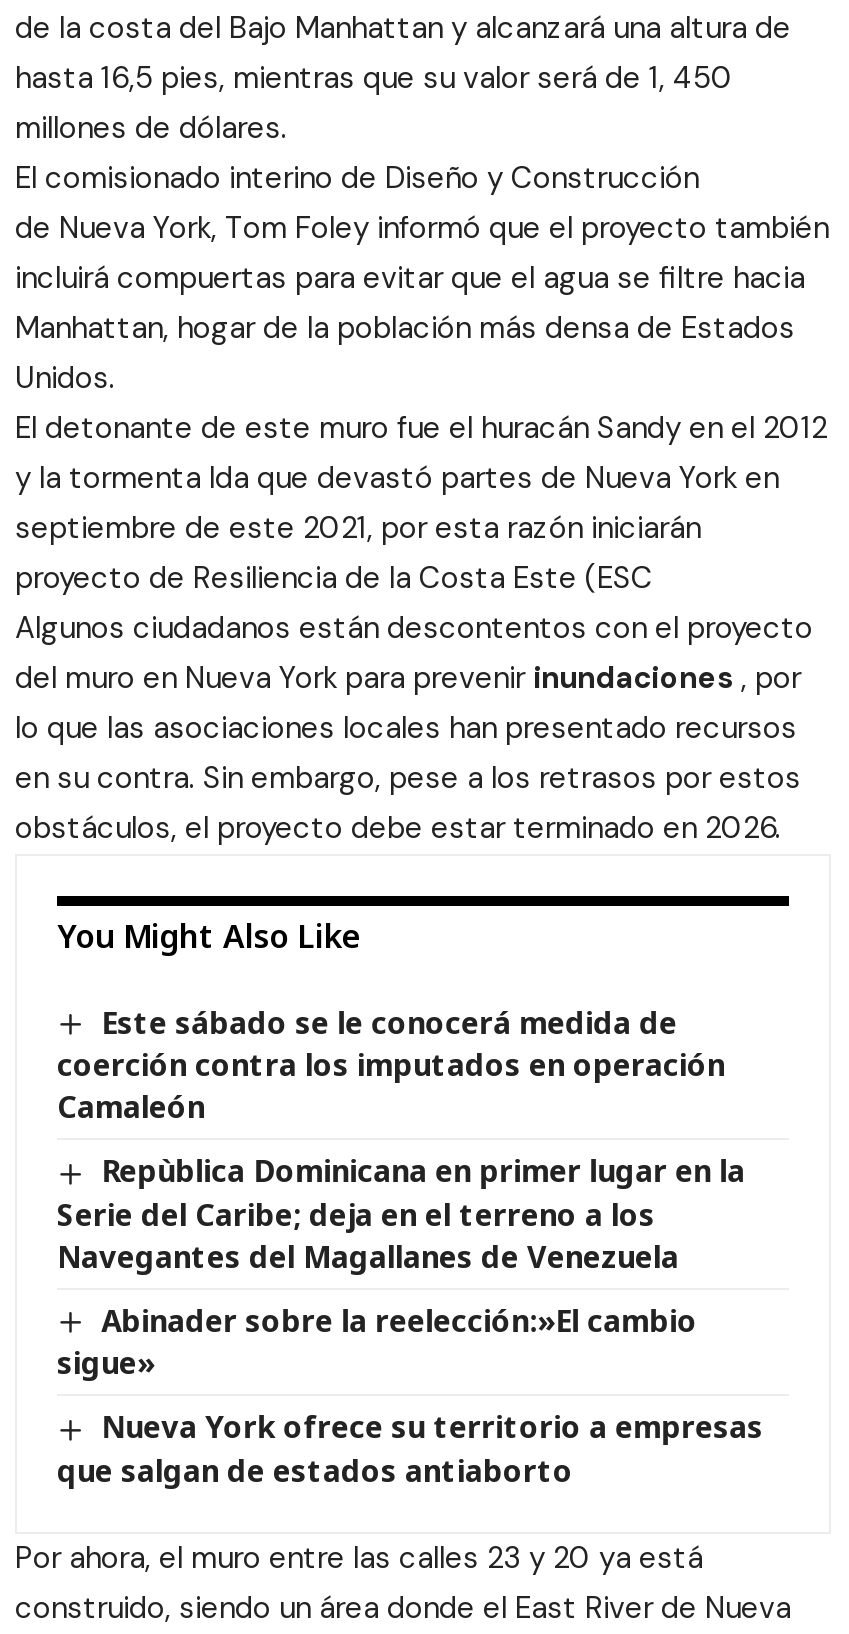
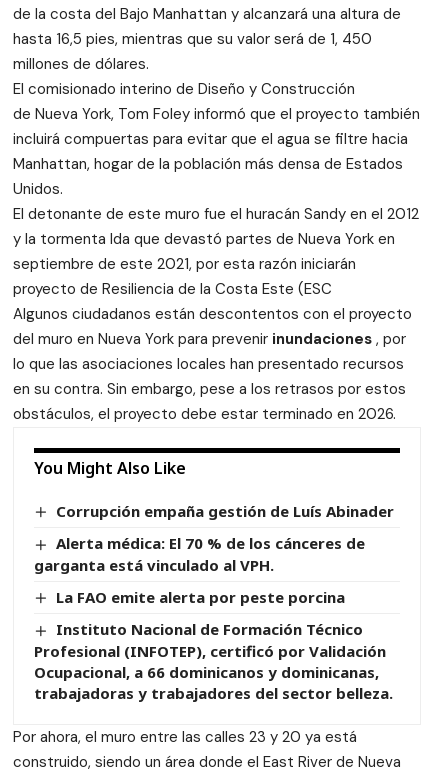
[57,1002,725,1127] Este sábado se le conocerá medida de | coerción contra los imputados en operación | Camaleón -> [56,501,394,521] Corrupción empaña gestión de Luís Abinader
[57,1151,745,1276] Repùblica Dominicana en primer lugar en la | Serie del Caribe; deja en el terreno a los | Navegantes del Magallanes de Venezuela -> [34,533,365,575] Alerta médica: El 70 % de los cánceres de | garganta está vinculado al VPH.
[57,1300,697,1382] Abinader sobre la reelección:»El cambio | sigue» -> [56,587,345,607] La FAO emite alerta por peste porcina
[57,1406,763,1489] Nueva York ofrece su territorio a empresas | que salgan de estados antiaborto -> [34,619,393,703] Instituto Nacional de Formación Técnico | Profesional (INFOTEP), certificó por Validación | Ocupacional, a 66 dominicanos y dominicanas, | trabajadoras y trabajadores del sector belleza.

